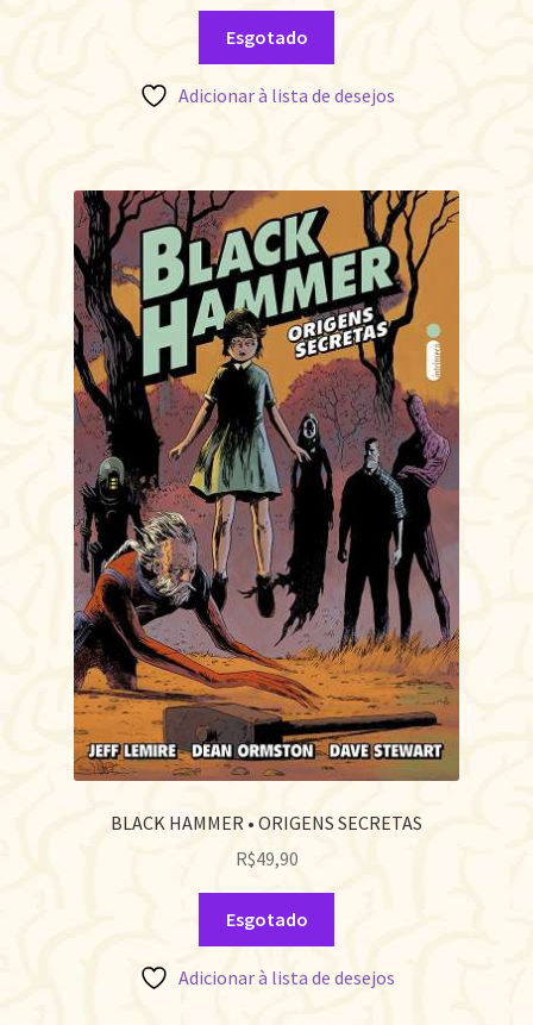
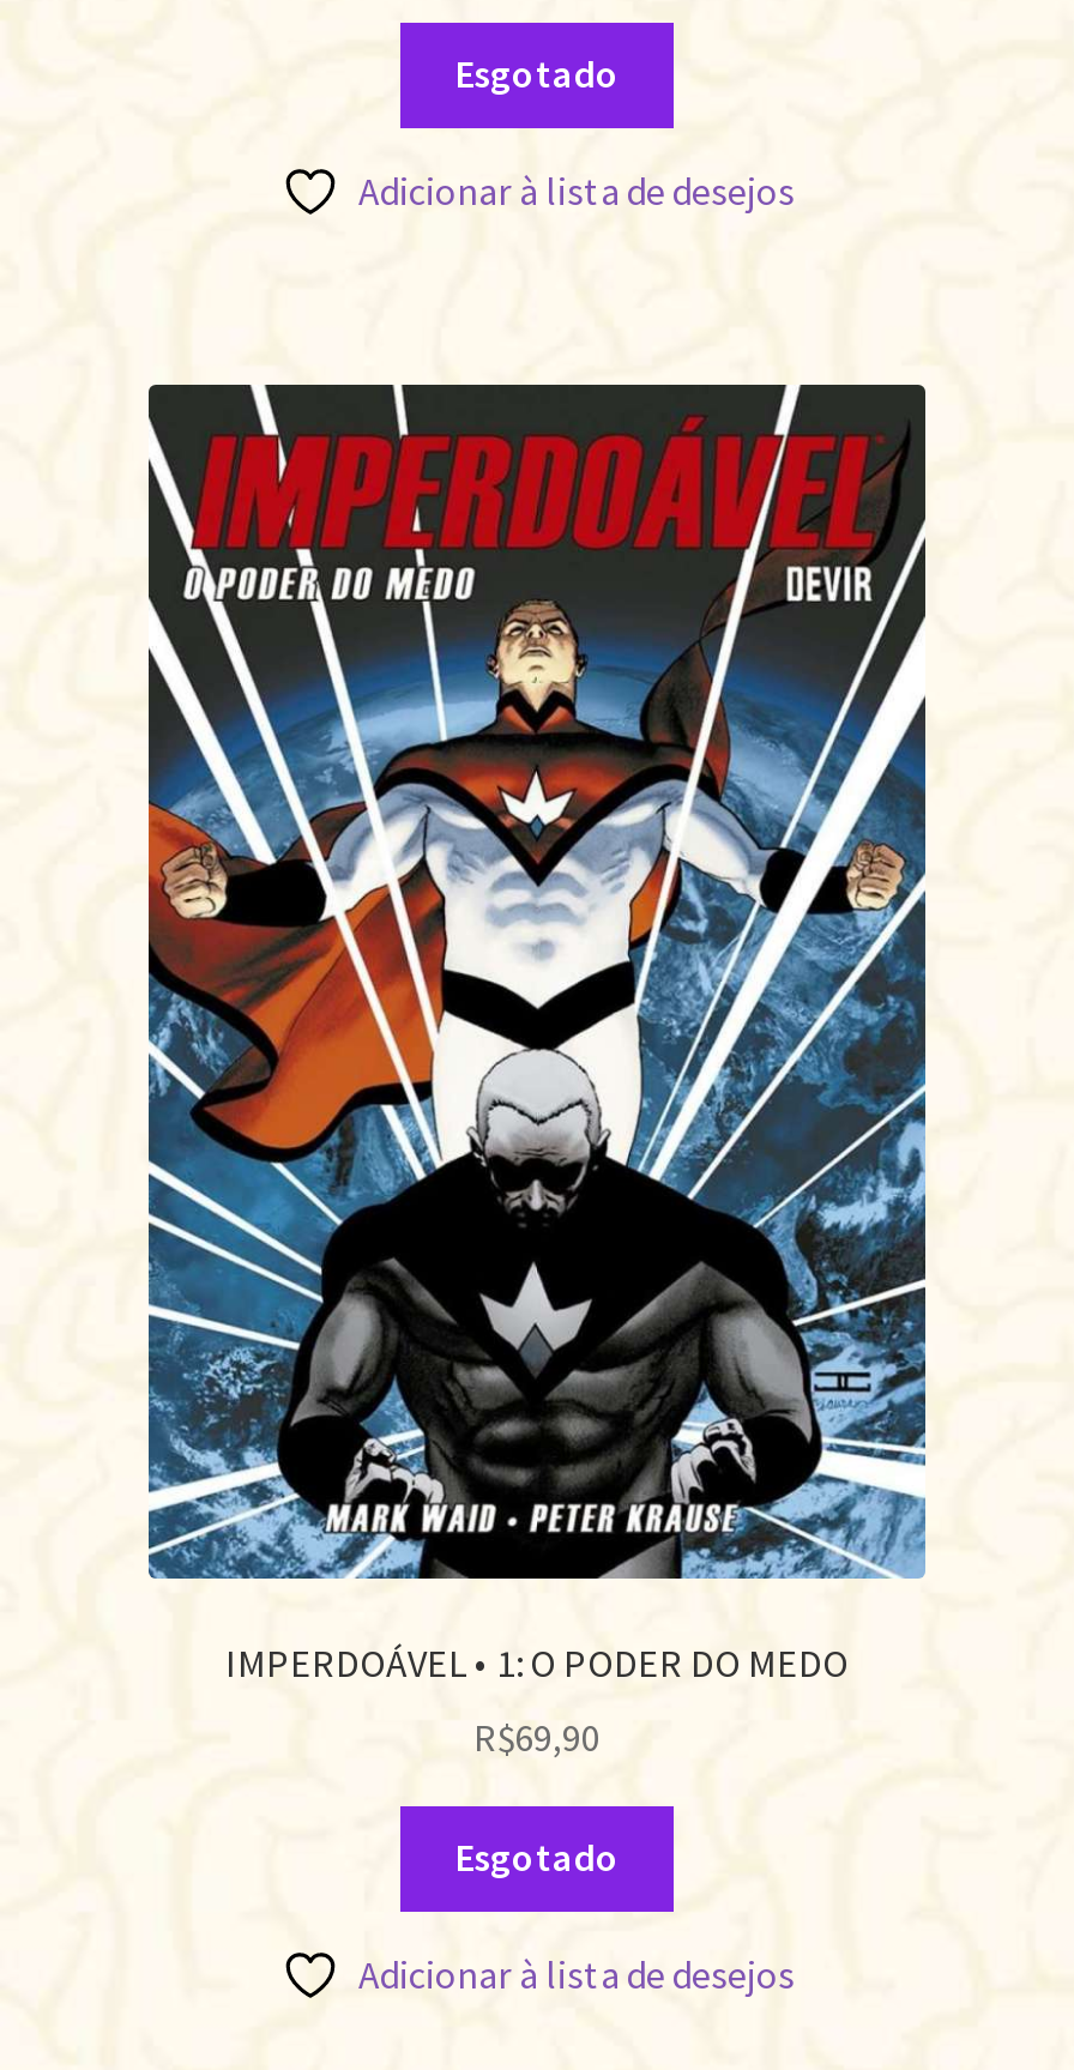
[73,189,460,834] [image] | BLACK HAMMER • ORIGENS SECRETAS -> [146,384,928,1686] [image] | IMPERDOÁVEL • 1: O PODER DO MEDO
[235,847,298,871] R$49,90 -> [473,1712,601,1760] R$69,90

